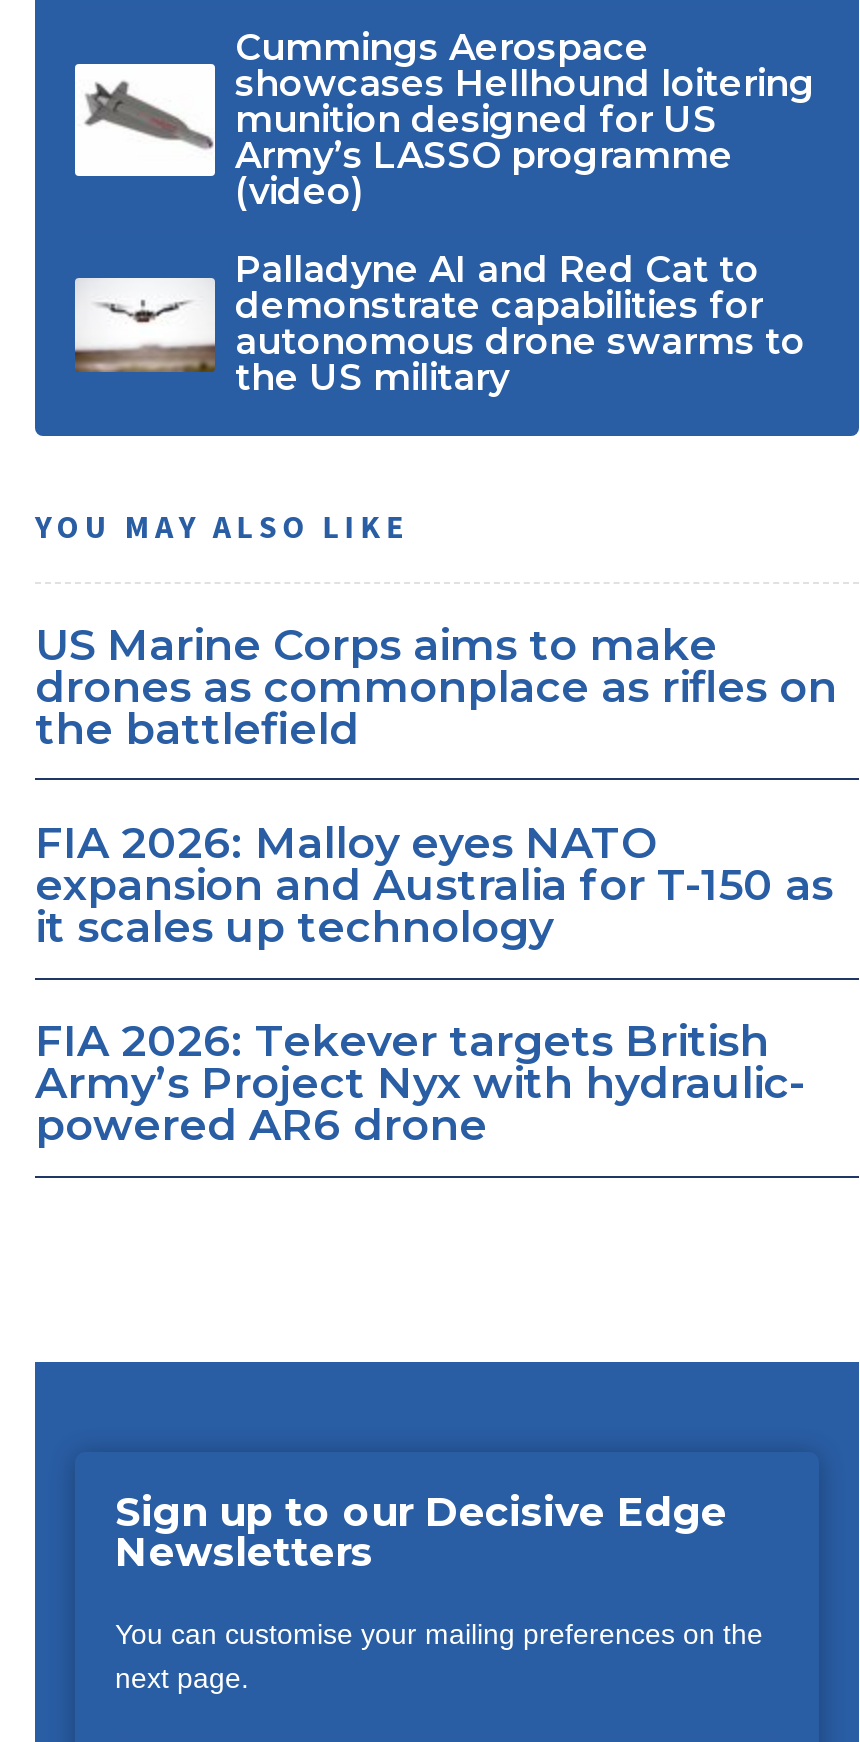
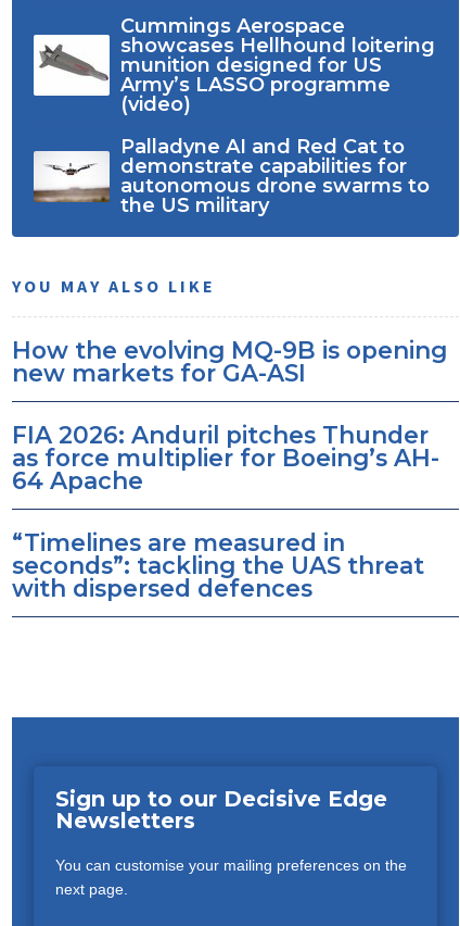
[35,618,837,754] US Marine Corps aims to make | drones as commonplace as rifles on | the battlefield -> [12,336,447,387] How the evolving MQ-9B is opening | new markets for GA-ASI
[35,816,833,952] FIA 2026: Malloy eyes NATO | expansion and Australia for T-150 as | it scales up technology -> [12,421,439,495] FIA 2026: Anduril pitches Thunder | as force multiplier for Boeing’s AH- | 64 Apache
[35,1014,805,1150] FIA 2026: Tekever targets British | Army’s Project Nyx with hydraulic- | powered AR6 drone -> [12,528,424,602] “Timelines are measured in | seconds”: tackling the UAS threat | with dispersed defences

